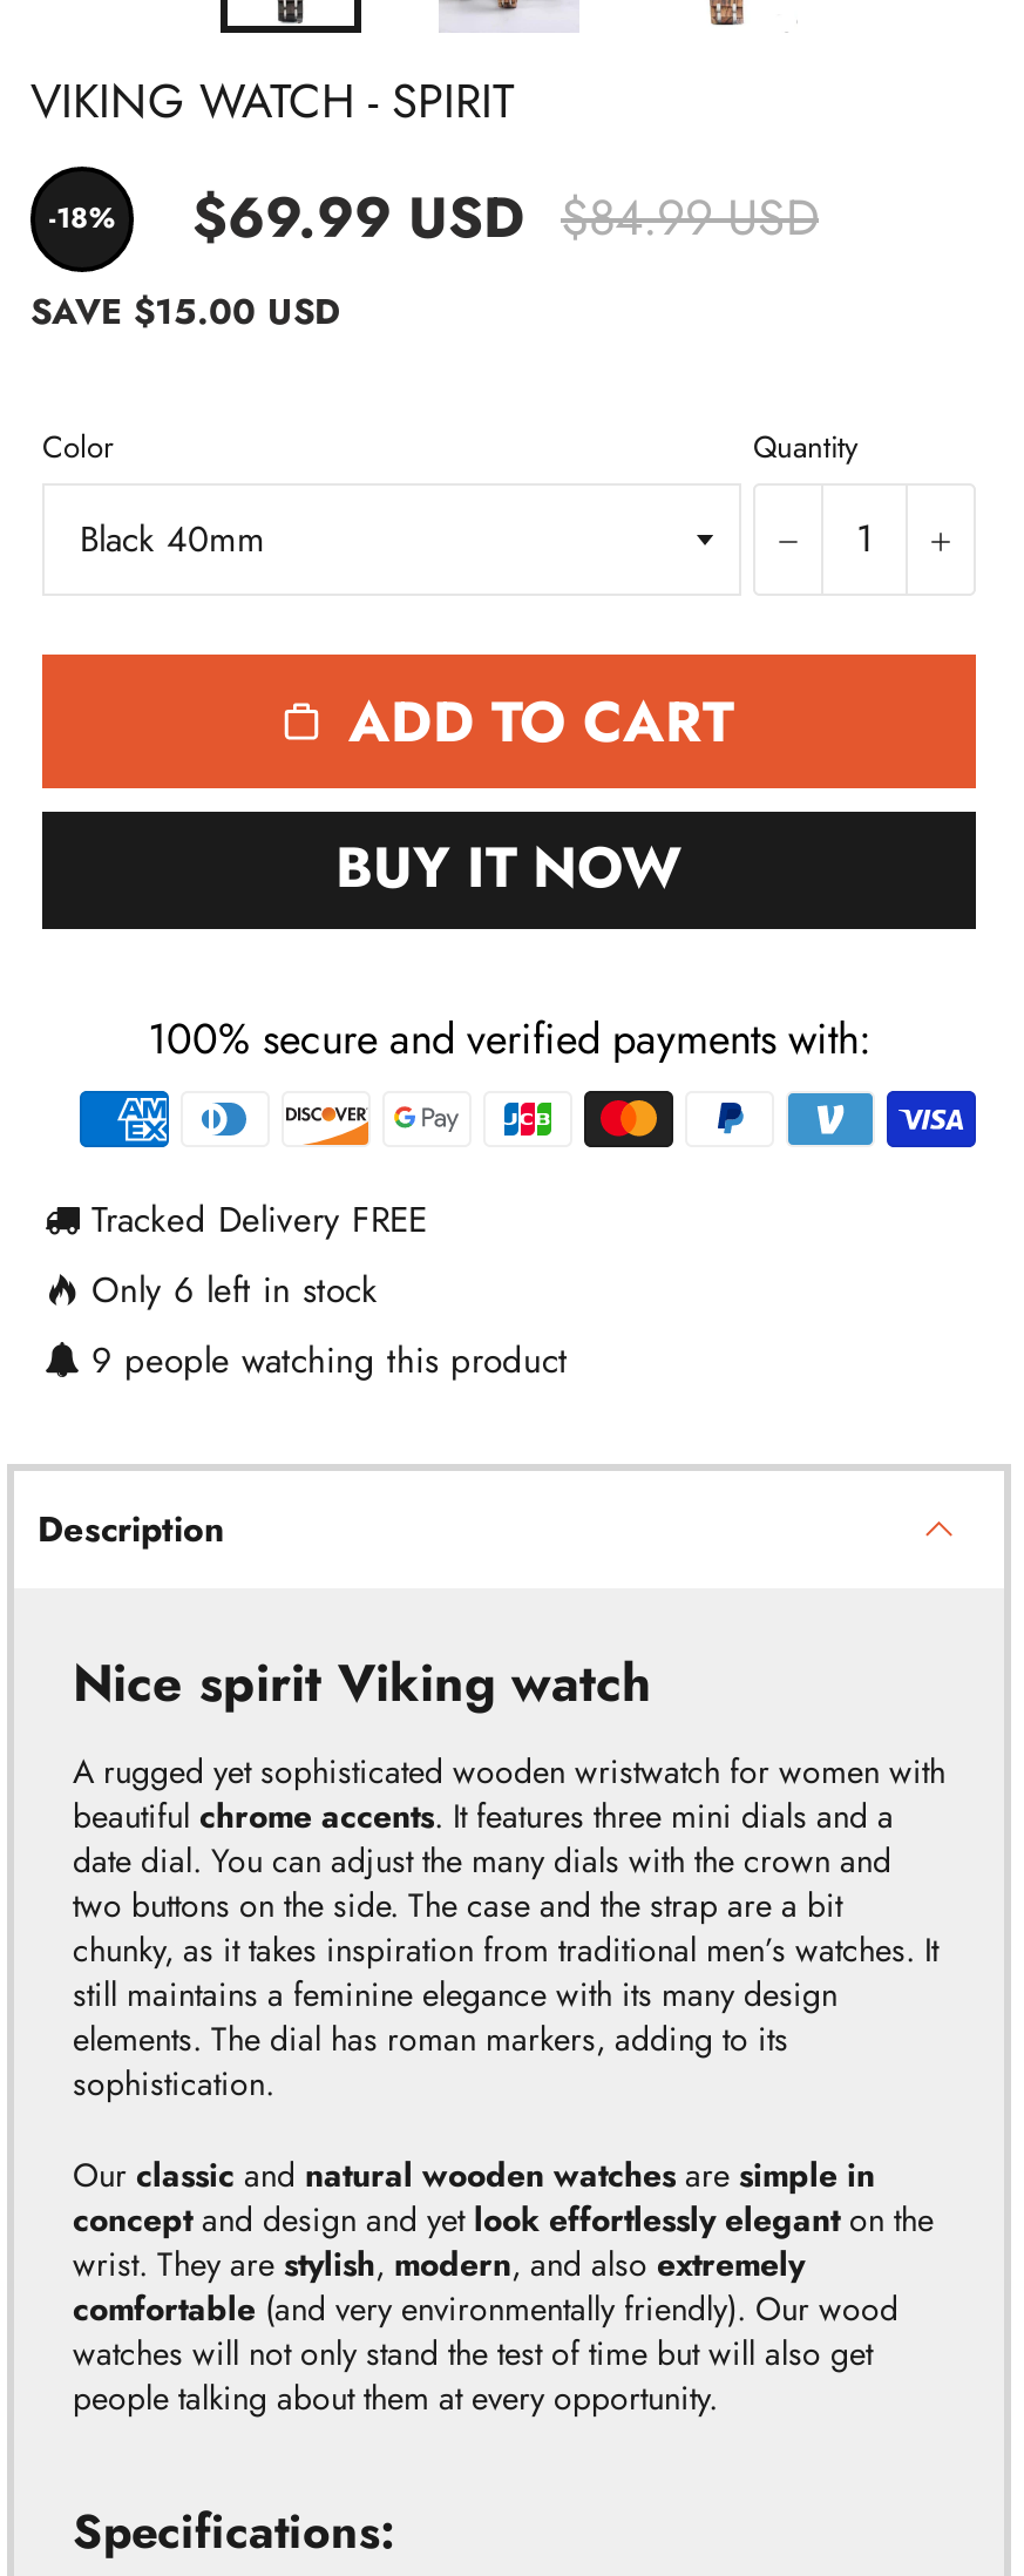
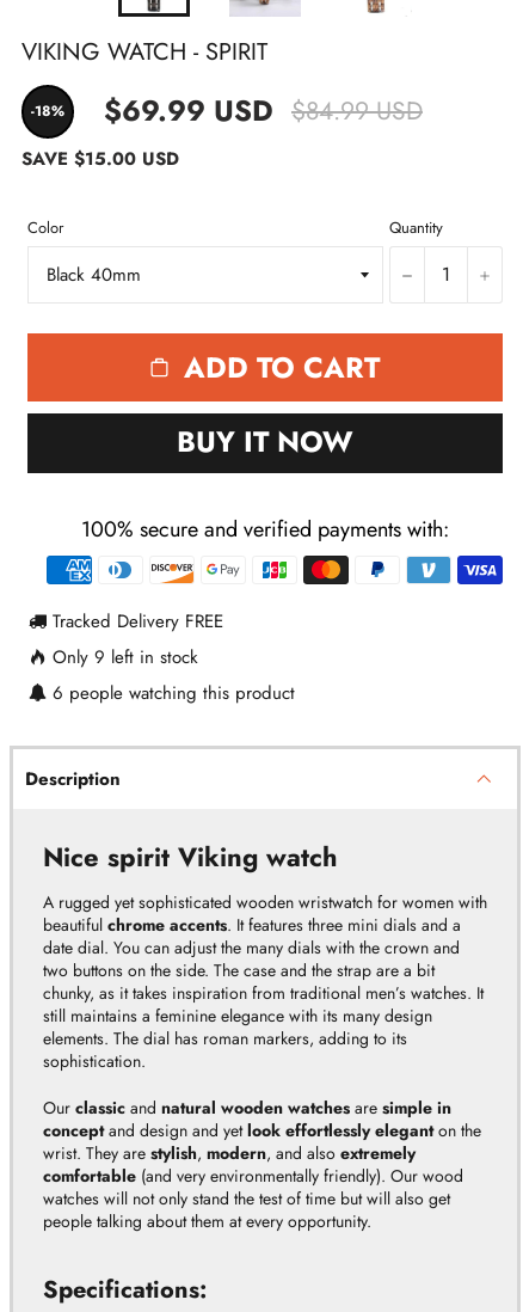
[80,1264,378,1315] Only 6 left in stock -> [47,644,198,670] Only 9 left in stock
[91,1334,568,1386] 9 people watching this product -> [53,680,295,706] 6 people watching this product

